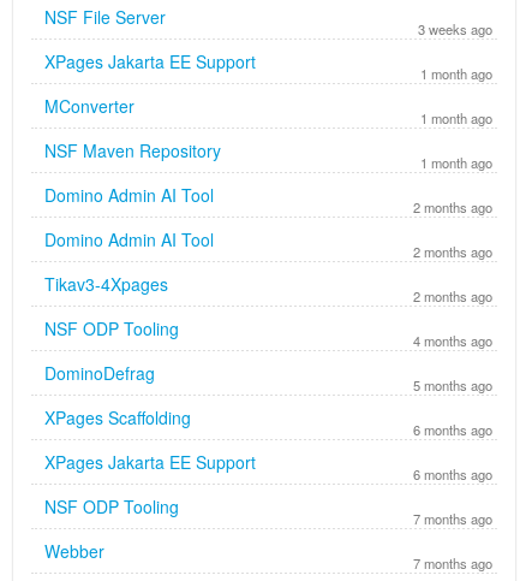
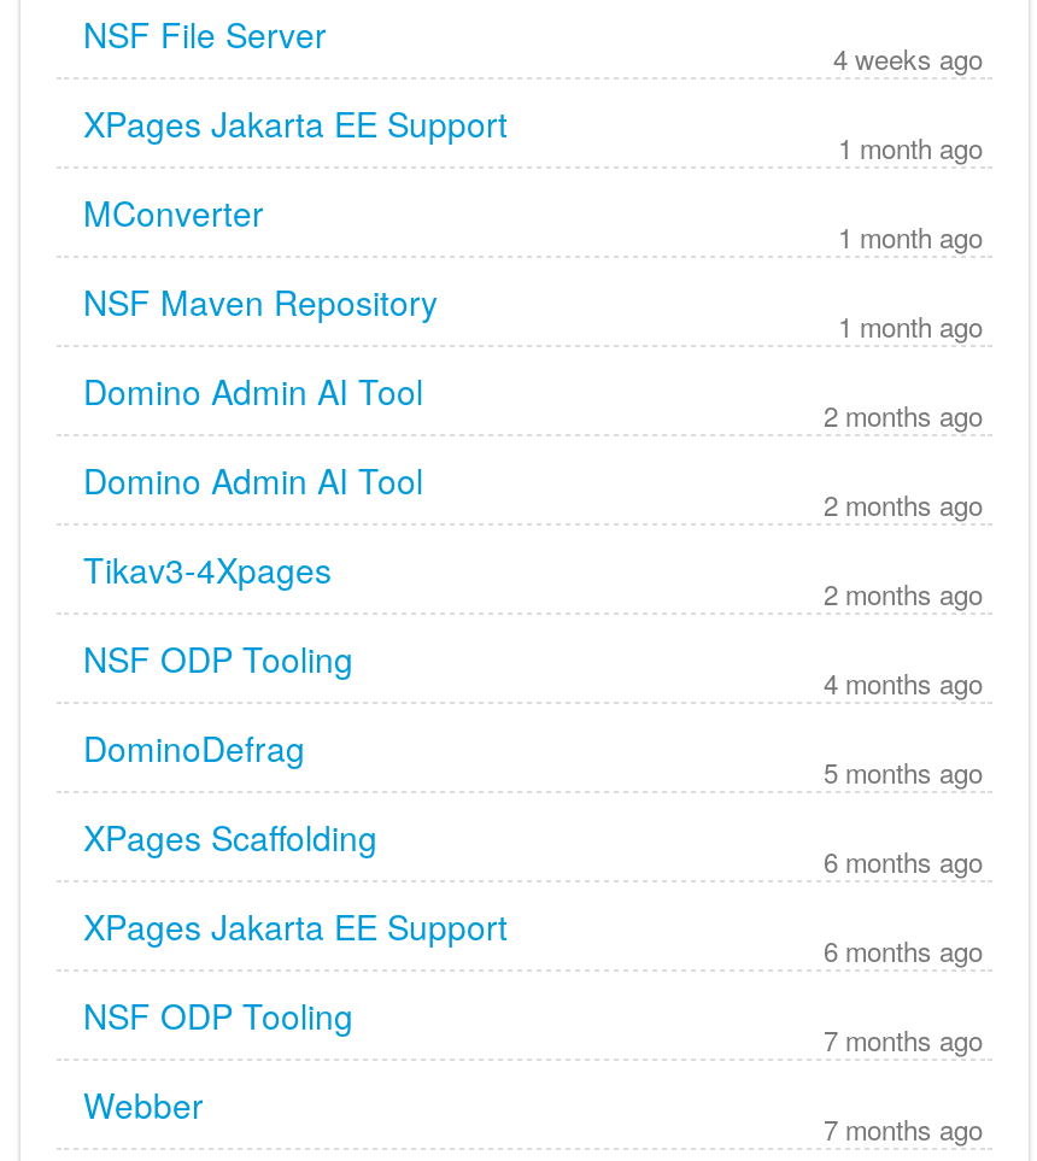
[418,19,492,39] 3 weeks ago -> [833,39,983,78] 4 weeks ago

